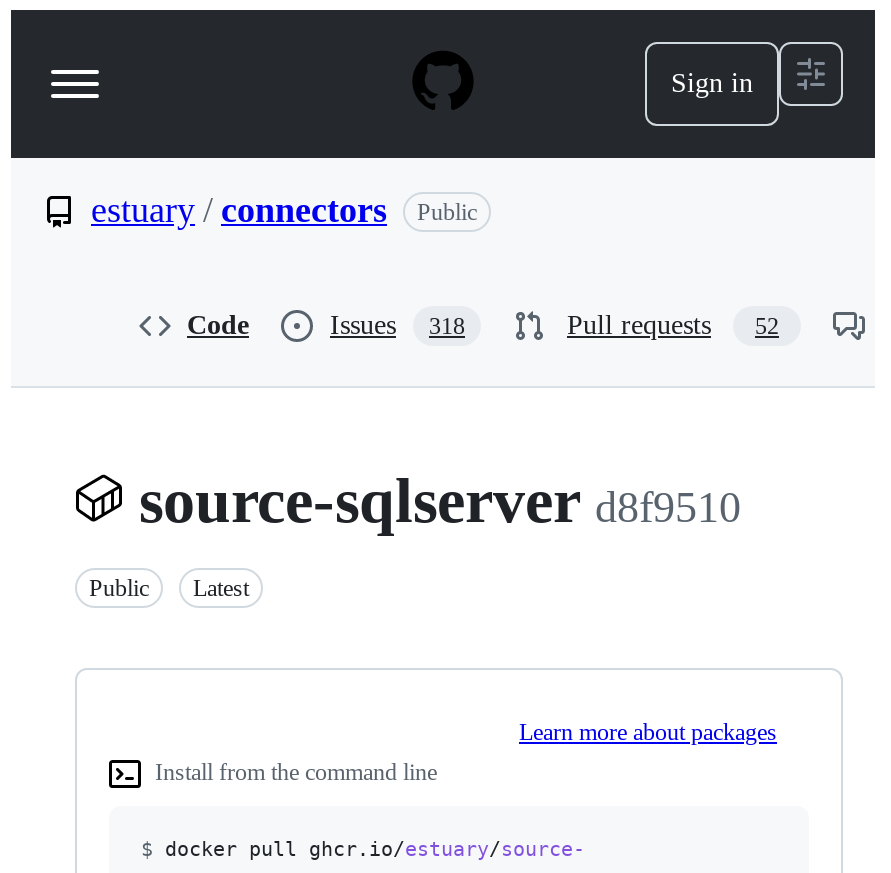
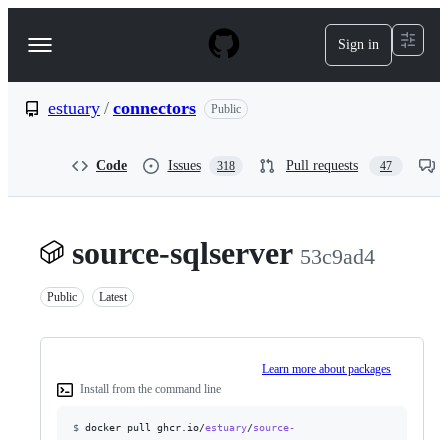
[567,310,779,340] Pull requests 52 -> [286,158,392,173] Pull requests 47
[139,464,741,536] source-sqlserver d8f9510 -> [72,235,375,271] source-sqlserver 53c9ad4

